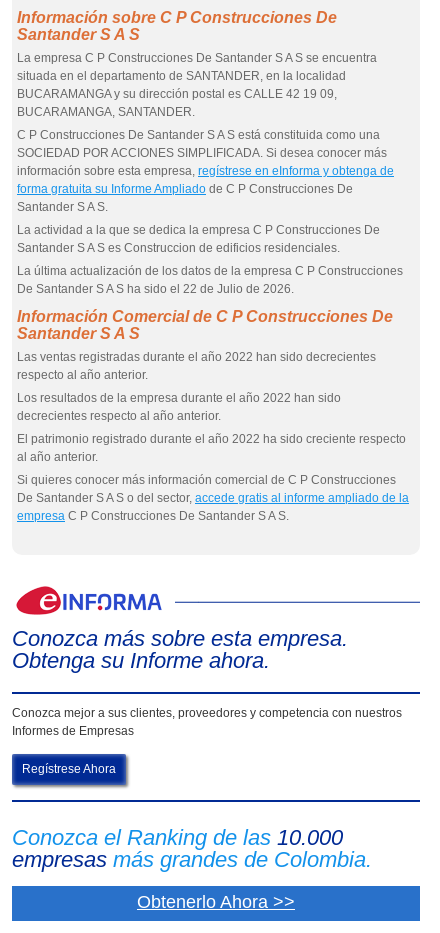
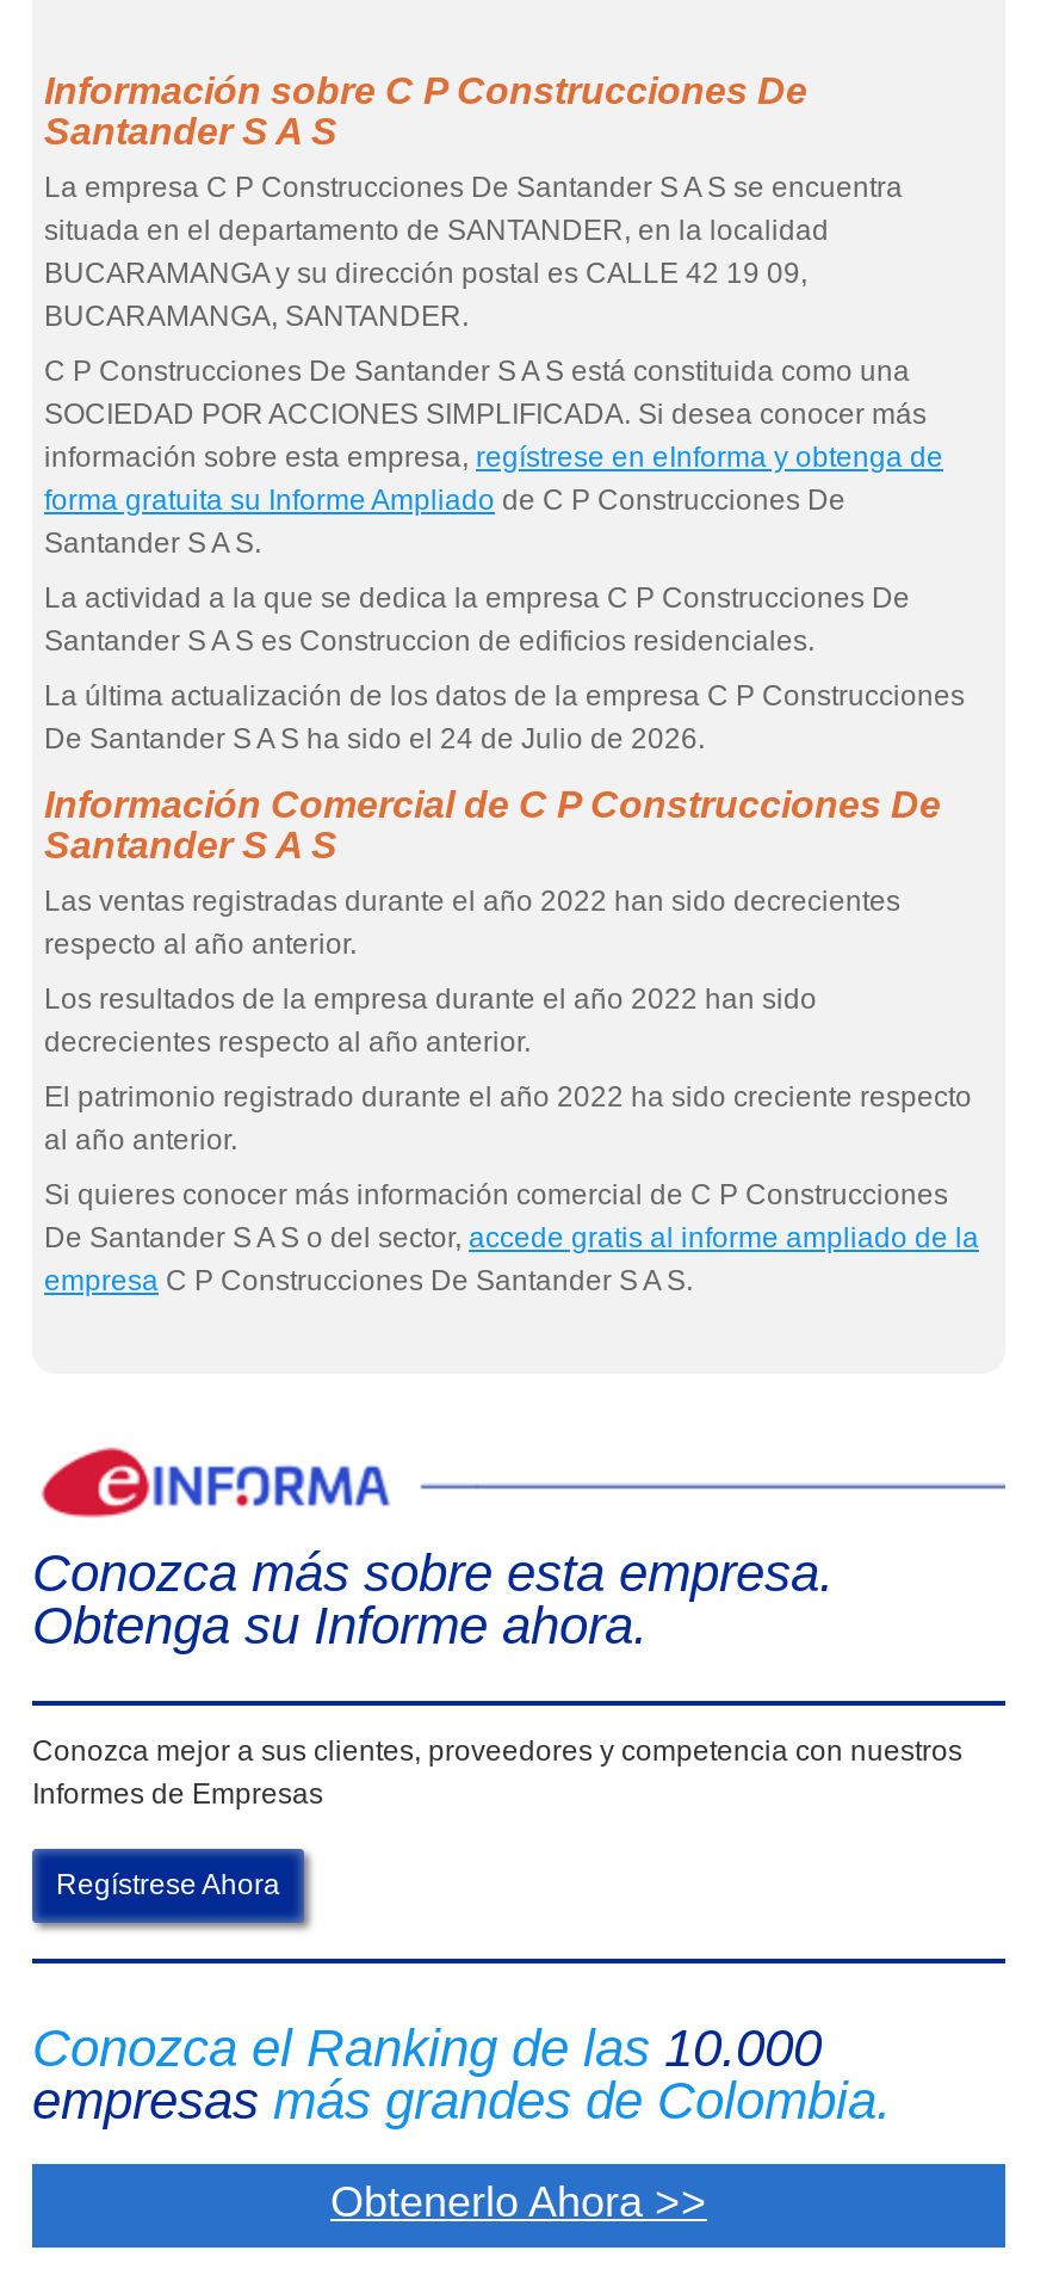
[17,282,294,296] De Santander S A S ha sido el 22 de Julio de 2026. -> [44,722,705,756] De Santander S A S ha sido el 24 de Julio de 2026.

